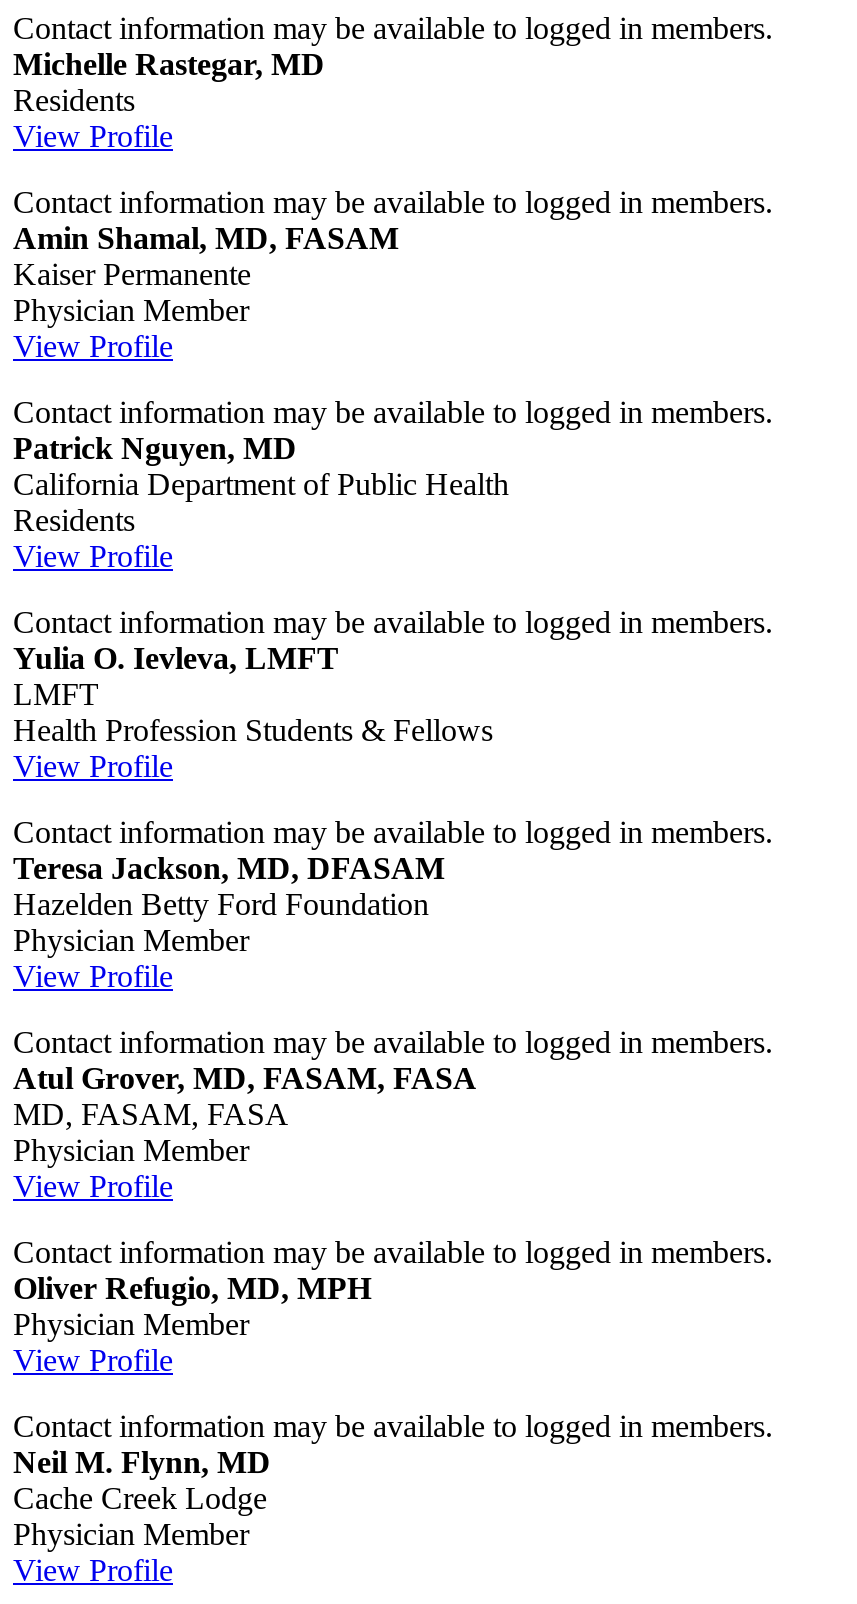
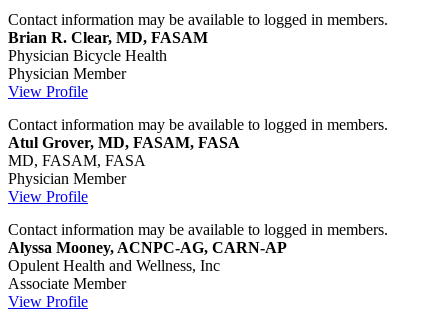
[13,47,773,921] Michelle Rastegar, MD | Residents | View Profile | Contact information may be available to logged in members. | Amin Shamal, MD, FASAM | Kaiser Permanente | Physician Member | View Profile | Contact information may be available to logged in members. | Patrick Nguyen, MD | California Department of Public Health | Residents | View Profile | Contact information may be available to logged in members. | Yulia O. Ievleva, LMFT | LMFT | Health Profession Students & Fellows | View Profile | Contact information may be available to logged in members. | Teresa Jackson, MD, DFASAM | Hazelden Betty Ford Foundation -> [8,29,208,64] Brian R. Clear, MD, FASAM | Physician Bicycle Health
[13,1271,773,1551] Oliver Refugio, MD, MPH | Physician Member | View Profile | Contact information may be available to logged in members. | Neil M. Flynn, MD | Cache Creek Lodge | Physician Member -> [8,239,287,292] Alyssa Mooney, ACNPC-AG, CARN-AP | Opulent Health and Wellness, Inc | Associate Member

